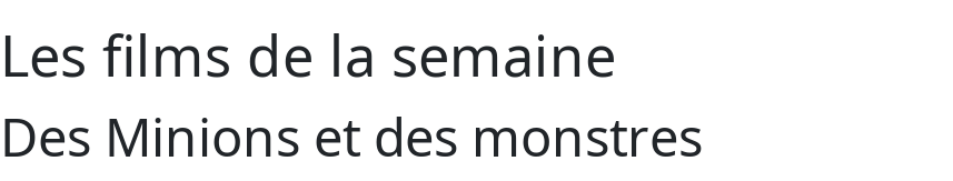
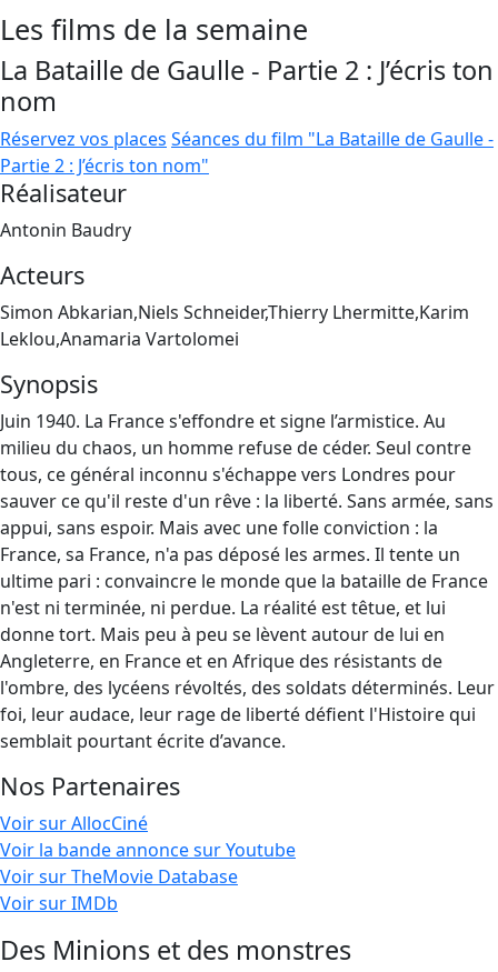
none -> [0,52,495,915] La Bataille de Gaulle - Partie 2 : J’écris ton | nom | Réservez vos places Séances du film "La Bataille de Gaulle - | Partie 2 : J’écris ton nom" | Réalisateur | Antonin Baudry | Acteurs | Simon Abkarian,Niels Schneider,Thierry Lhermitte,Karim | Leklou,Anamaria Vartolomei | Synopsis | Juin 1940. La France s'effondre et signe l’armistice. Au | milieu du chaos, un homme refuse de céder. Seul contre | tous, ce général inconnu s'échappe vers Londres pour | sauver ce qu'il reste d'un rêve : la liberté. Sans armée, sans | appui, sans espoir. Mais avec une folle conviction : la | France, sa France, n'a pas déposé les armes. Il tente un | ultime pari : convaincre le monde que la bataille de France | n'est ni terminée, ni perdue. La réalité est têtue, et lui | donne tort. Mais peu à peu se lèvent autour de lui en | Angleterre, en France et en Afrique des résistants de | l'ombre, des lycéens révoltés, des soldats déterminés. Leur | foi, leur audace, leur rage de liberté défient l'Histoire qui | semblait pourtant écrite d’avance. | Nos Partenaires | Voir sur AllocCiné | Voir la bande annonce sur Youtube | Voir sur TheMovie Database | Voir sur IMDb

